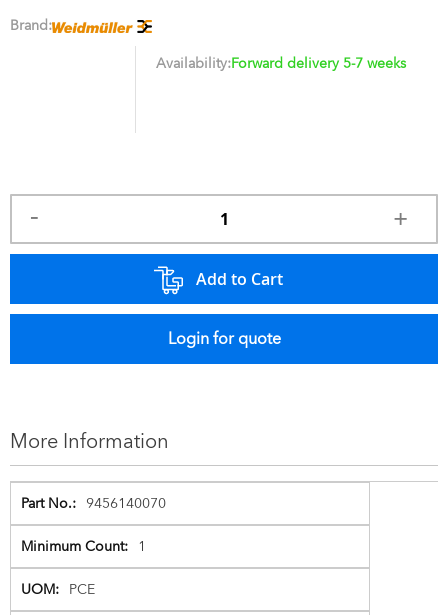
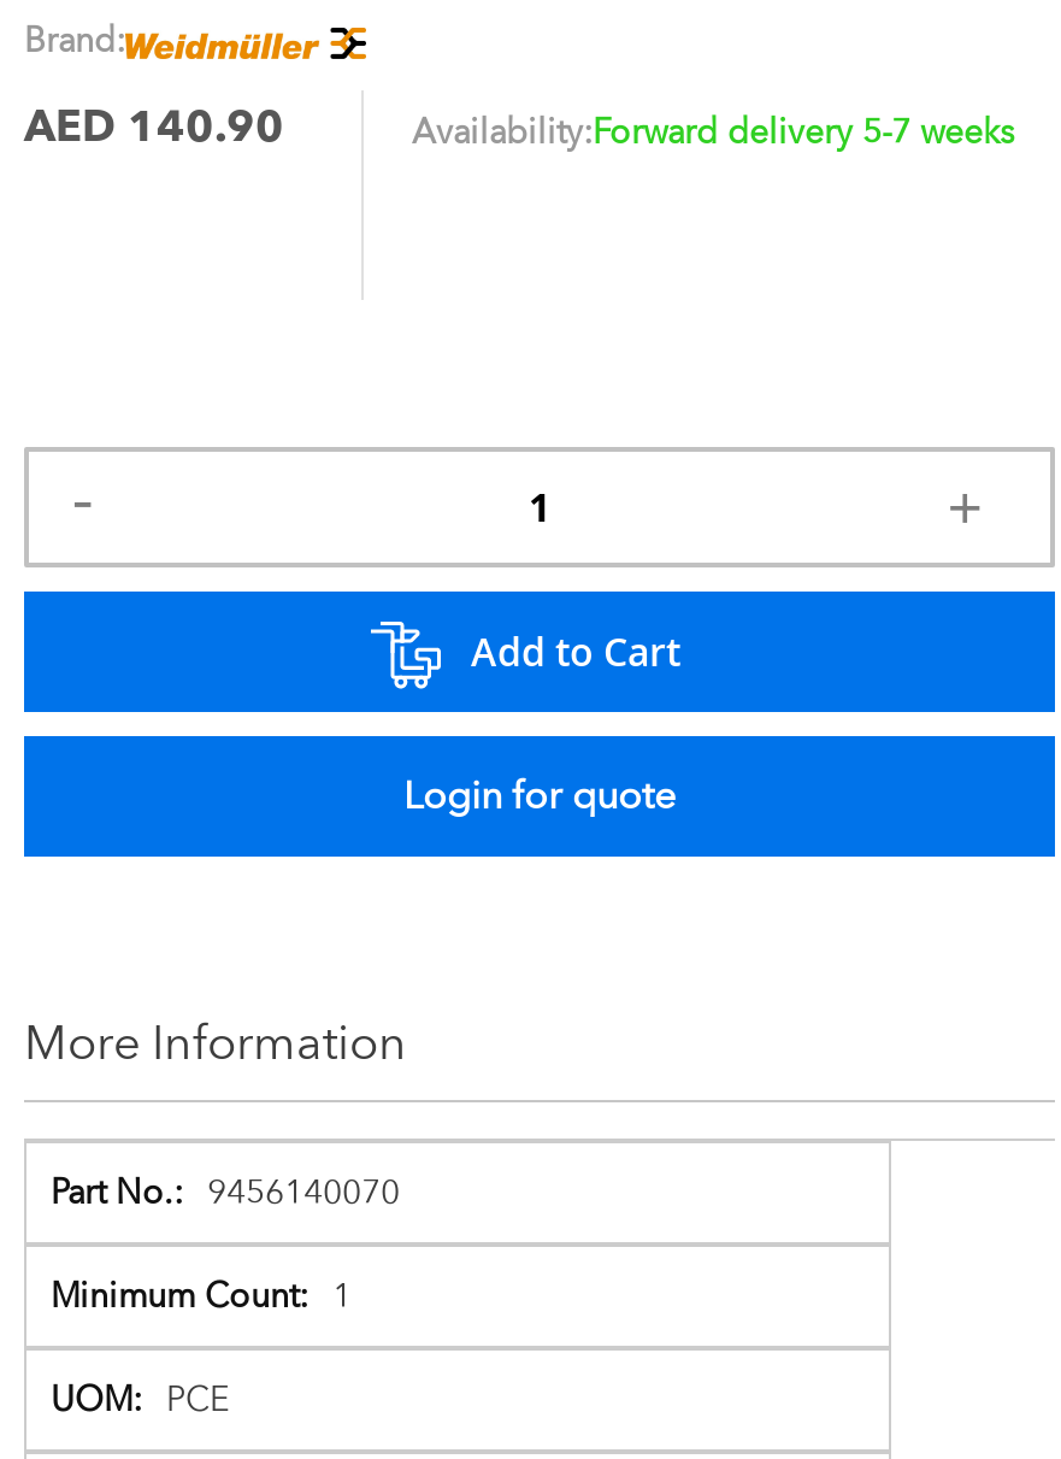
none -> [24,100,284,151] AED 140.90

